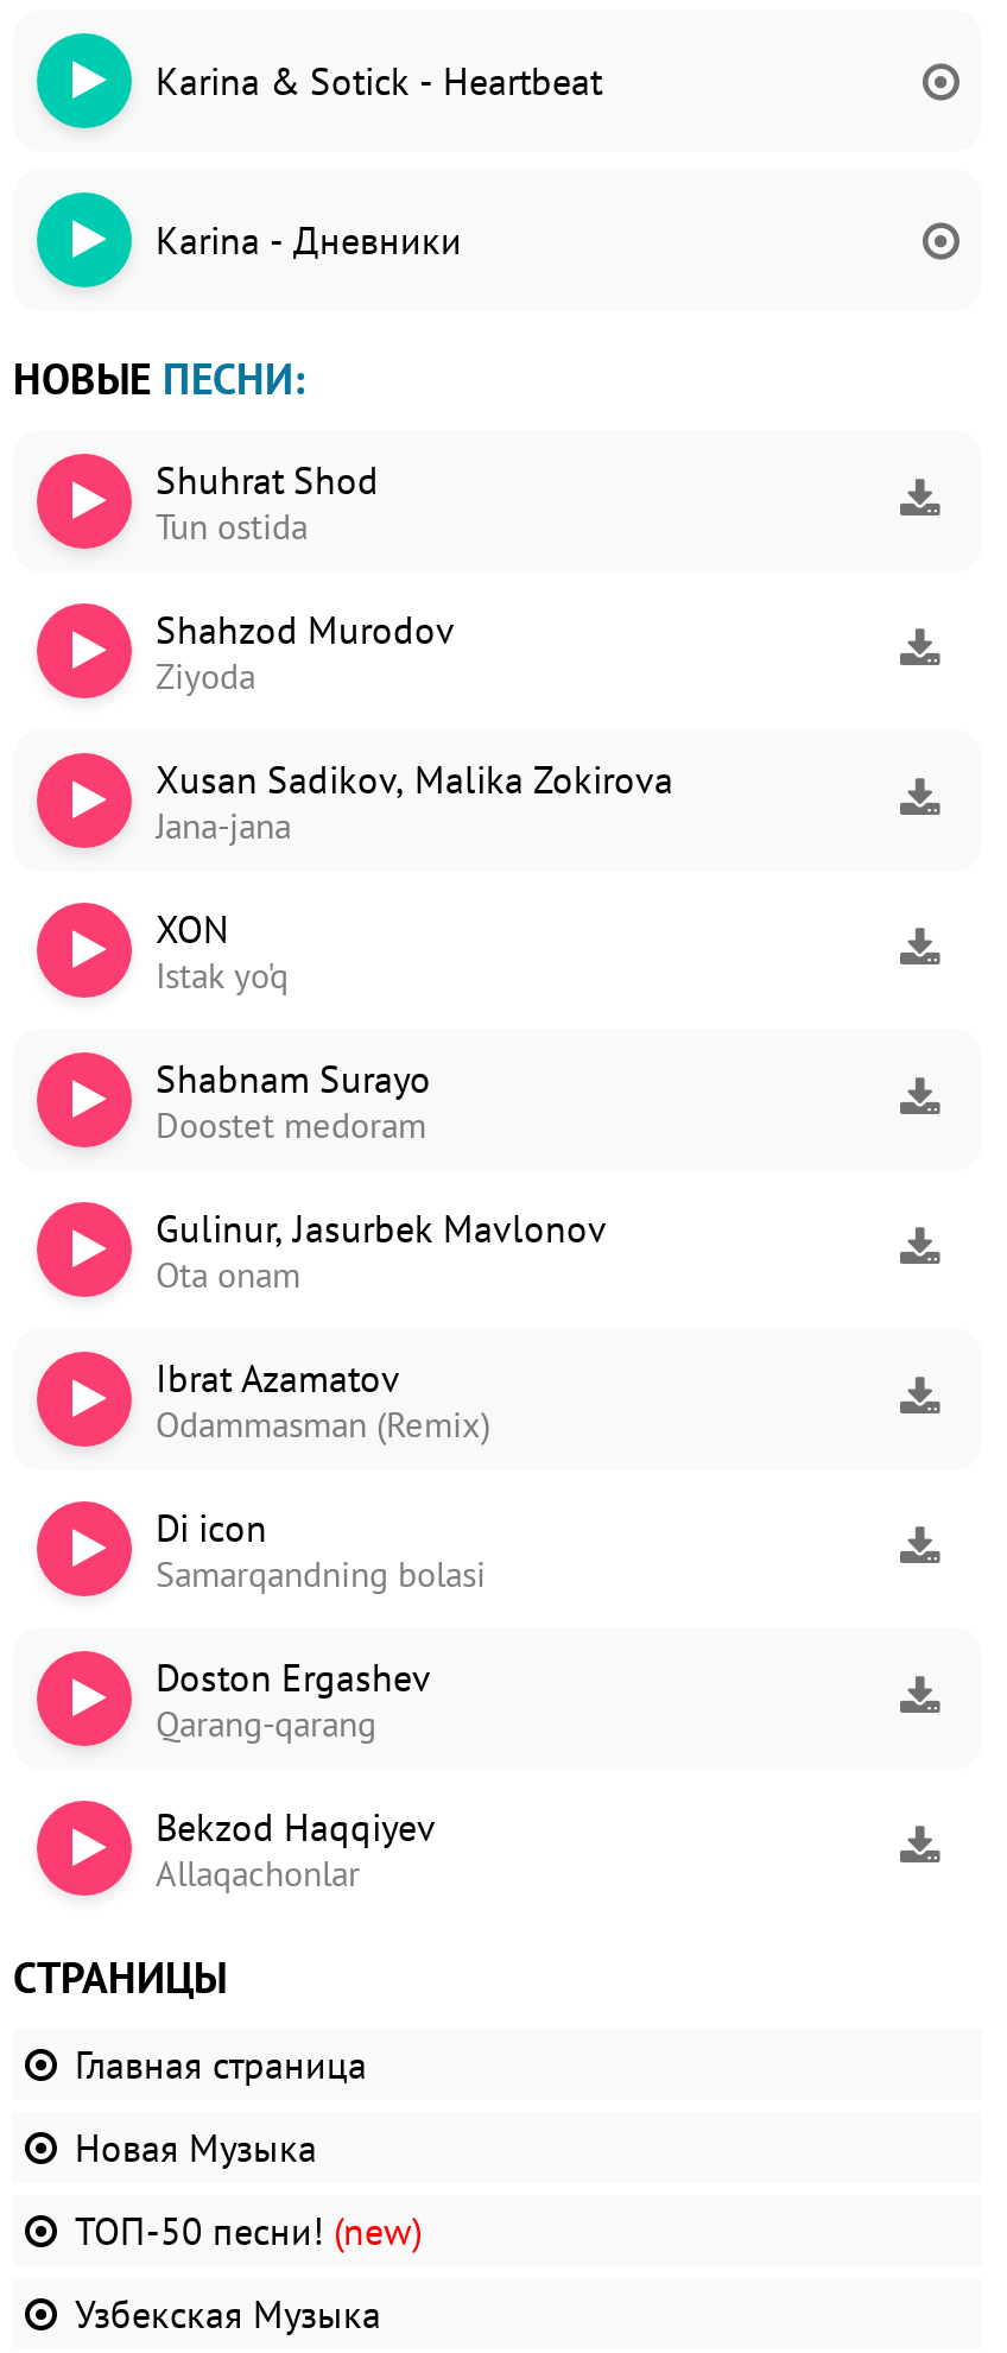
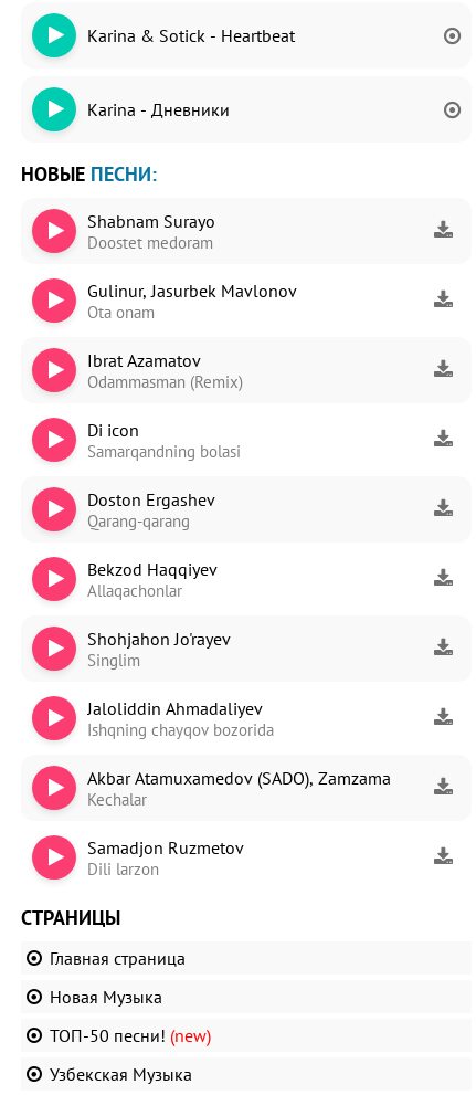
[156,455,673,997] Shuhrat Shod | Tun ostida | Shahzod Murodov | Ziyoda | Xusan Sadikov, Malika Zokirova | Jana-jana | XON | Istak yo'q -> none
moved [156,1054,607,1895] -> [87,209,297,601]: Shabnam Surayo | Doostet medoram | Gulinur, Jasurbek Mavlonov | ... | Bekzod Haqqiyev | Allaqachonlar
none -> [87,627,391,879] Shohjahon Jo'rayev | Singlim | Jaloliddin Ahmadaliyev | Ishqning chayqov bozorida | Akbar Atamuxamedov (SADO), Zamzama | Kechalar | Samadjon Ruzmetov | Dili larzon

